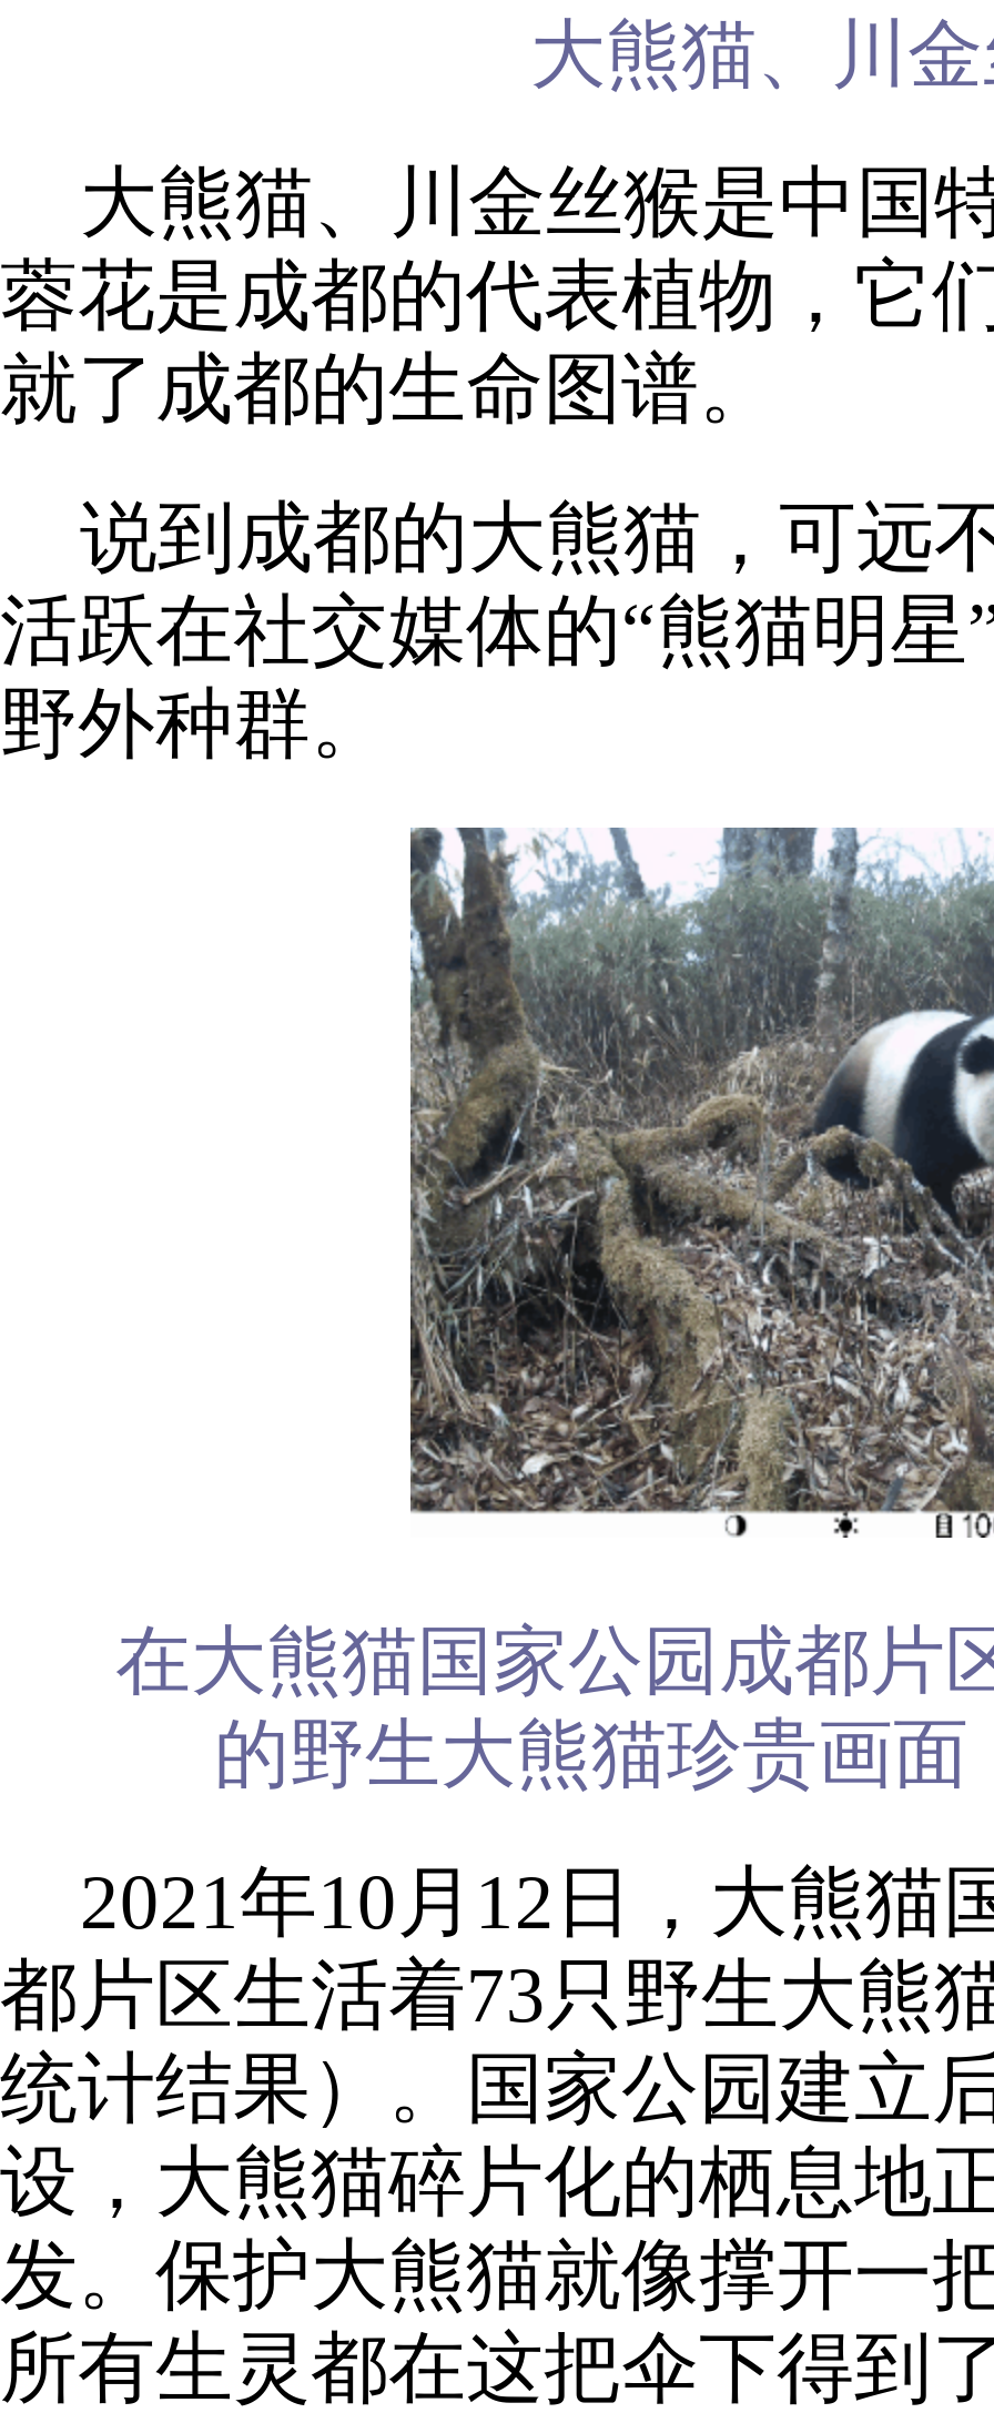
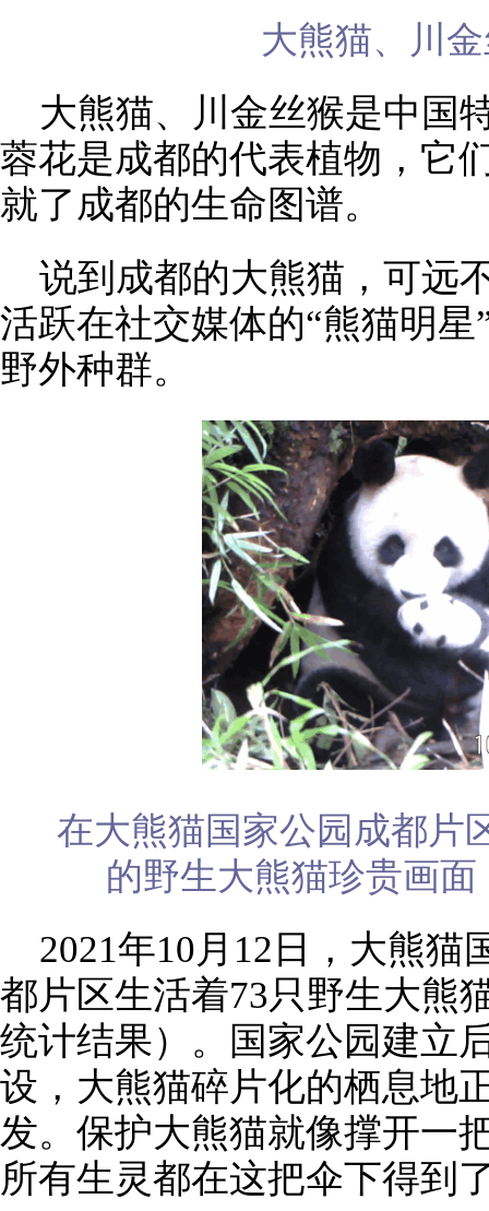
[408,825,987,1540] [image] -> [201,419,486,771] [image]

